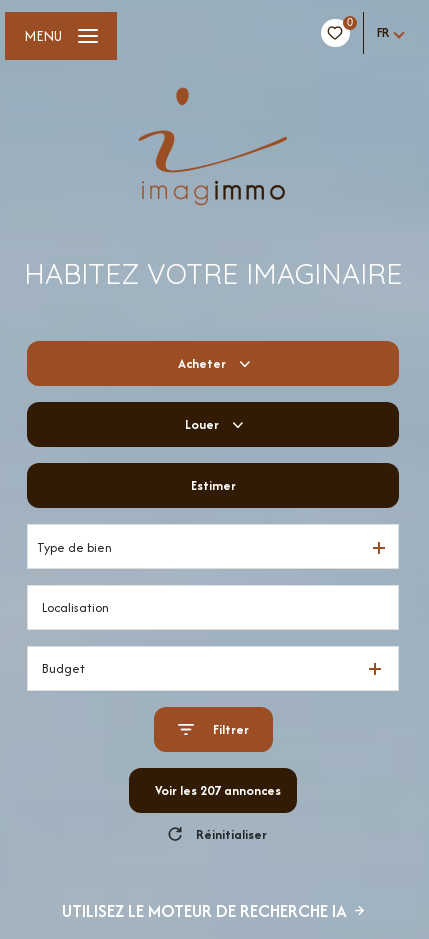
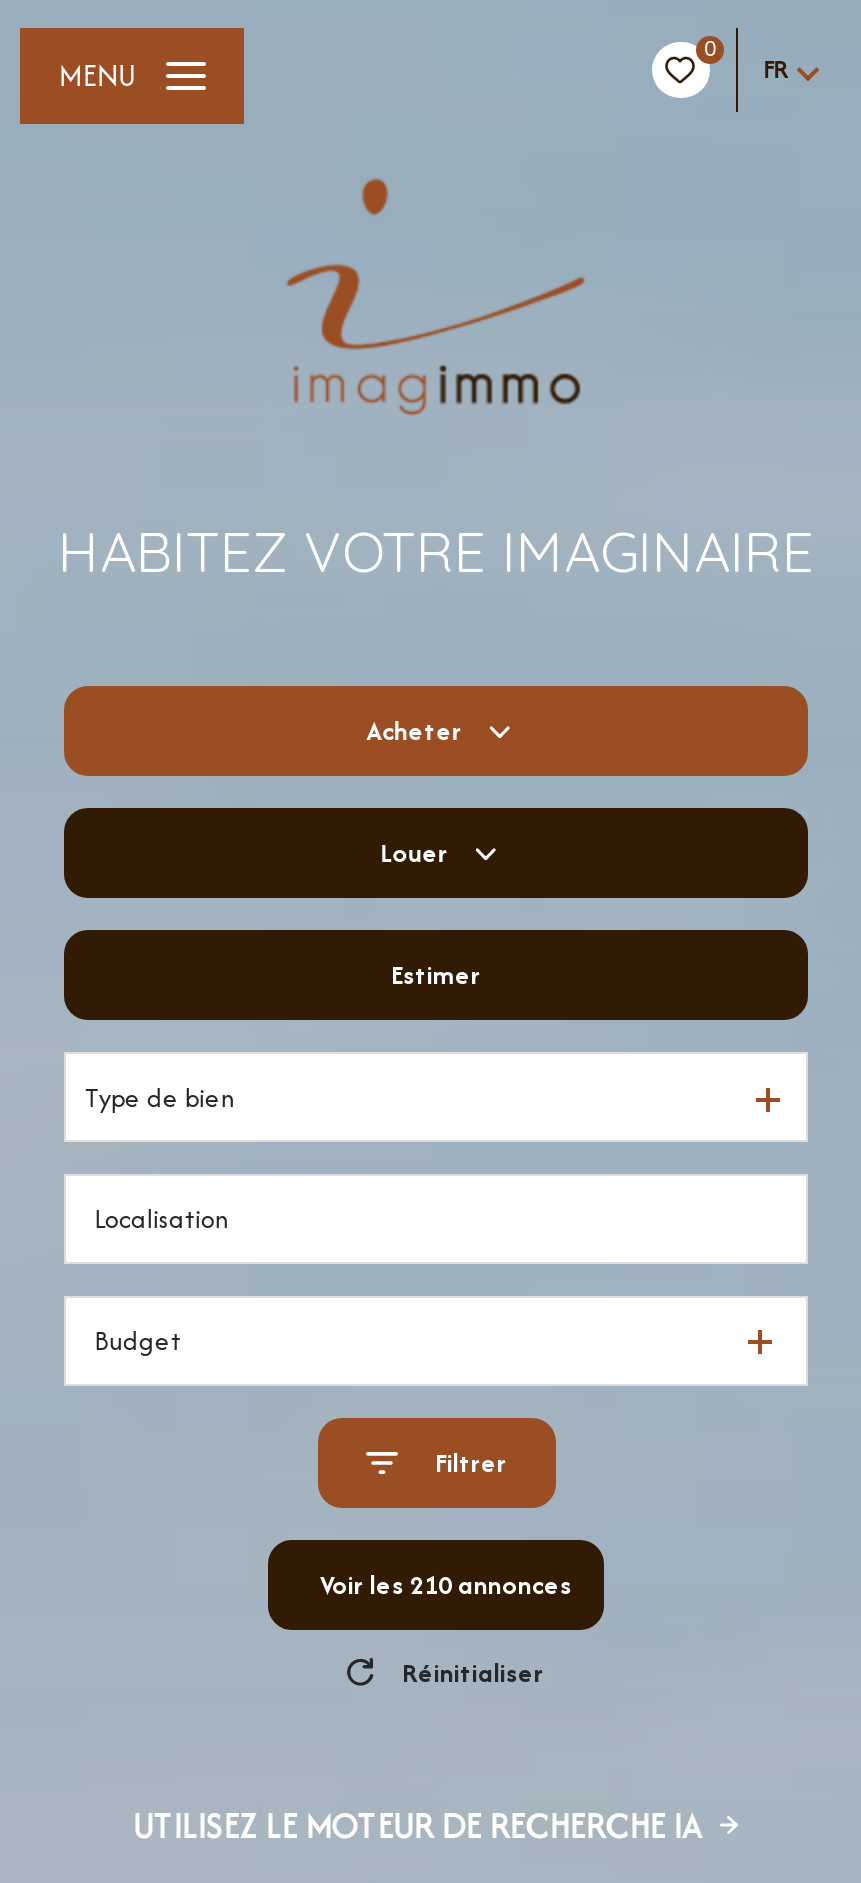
[155,781,281,800] Voir les 207 annonces -> [320,1566,572,1604] Voir les 210 annonces

